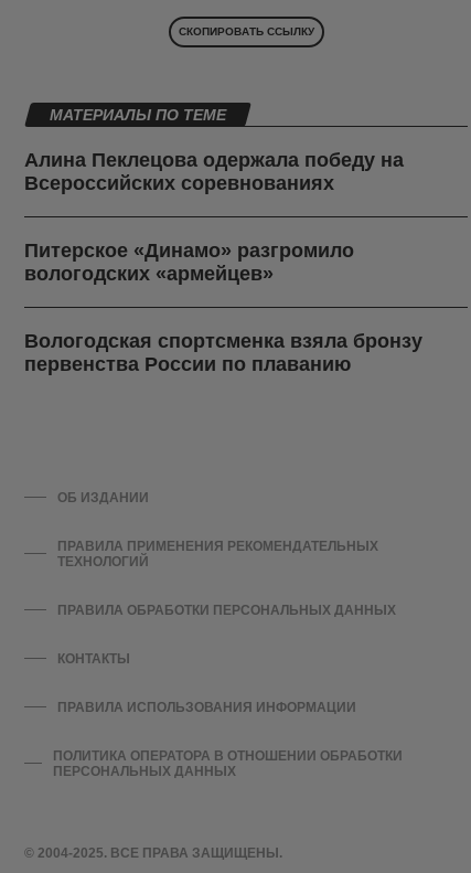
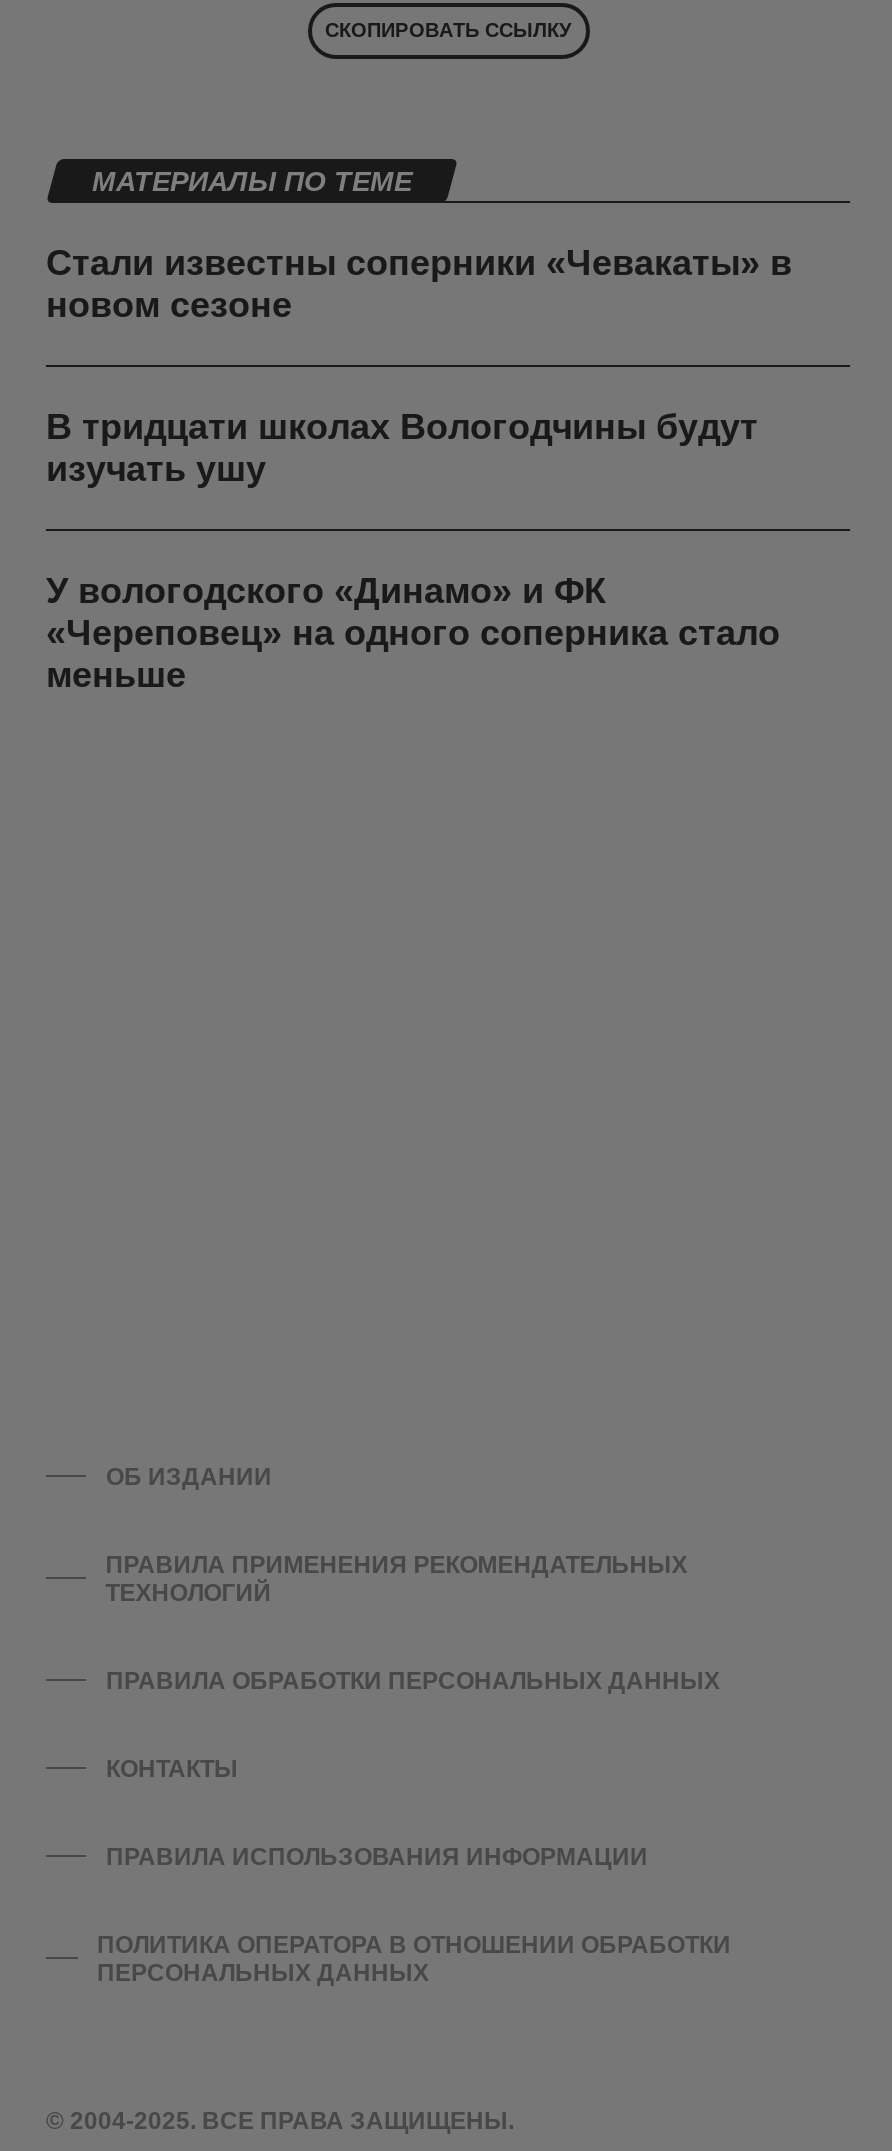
[24,149,404,194] Алина Пеклецова одержала победу на | Всероссийских соревнованиях -> [46,242,792,324] Стали известны соперники «Чевакаты» в | новом сезоне
[24,239,354,284] Питерское «Динамо» разгромило | вологодских «армейцев» -> [46,406,758,488] В тридцати школах Вологодчины будут | изучать ушу
[24,330,422,375] Вологодская спортсменка взяла бронзу | первенства России по плаванию -> [46,570,780,694] У вологодского «Динамо» и ФК | «Череповец» на одного соперника стало | меньше

